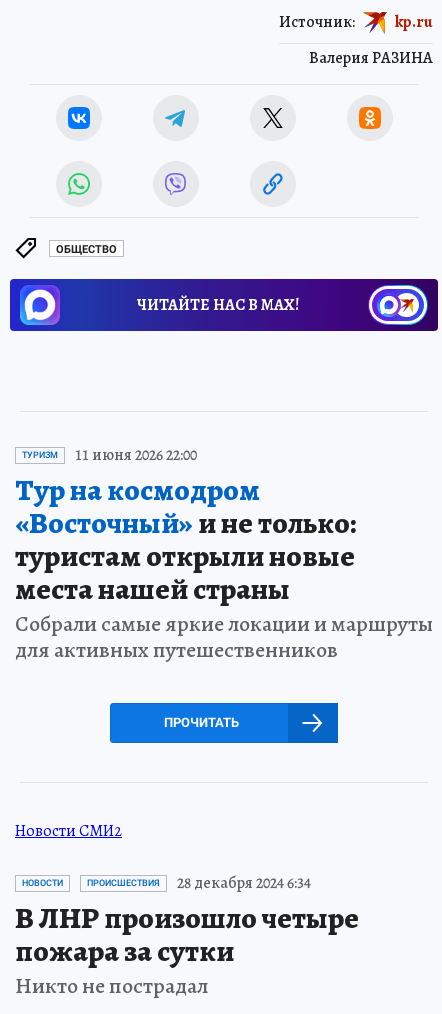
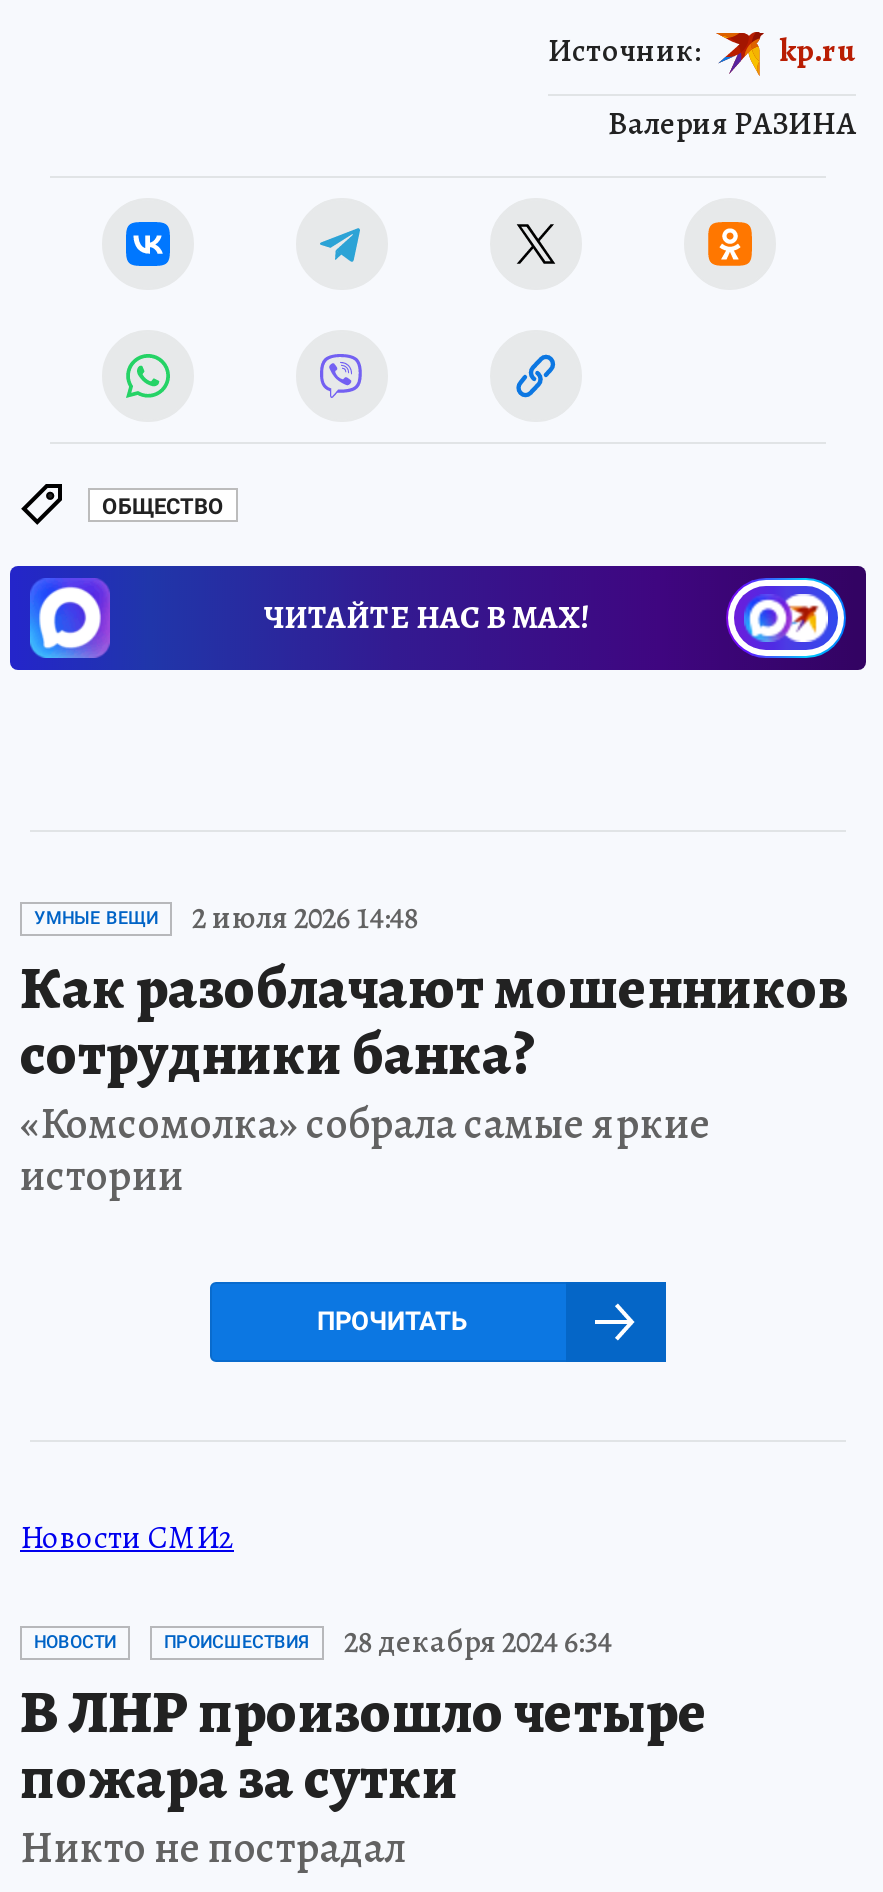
[15,444,433,665] ТУРИЗМ | 11 июня 2026 22:00 | Тур на космодром | «Восточный»и не только: | туристам открыли новые | места нашей страны | Собрали самые яркие локации и маршруты | для активных путешественников -> [20,897,850,1207] УМНЫЕ ВЕЩИ | 2 июля 2026 14:48 | Как разоблачают мошенников | сотрудники банка? | «Комсомолка» собрала самые яркие | истории

